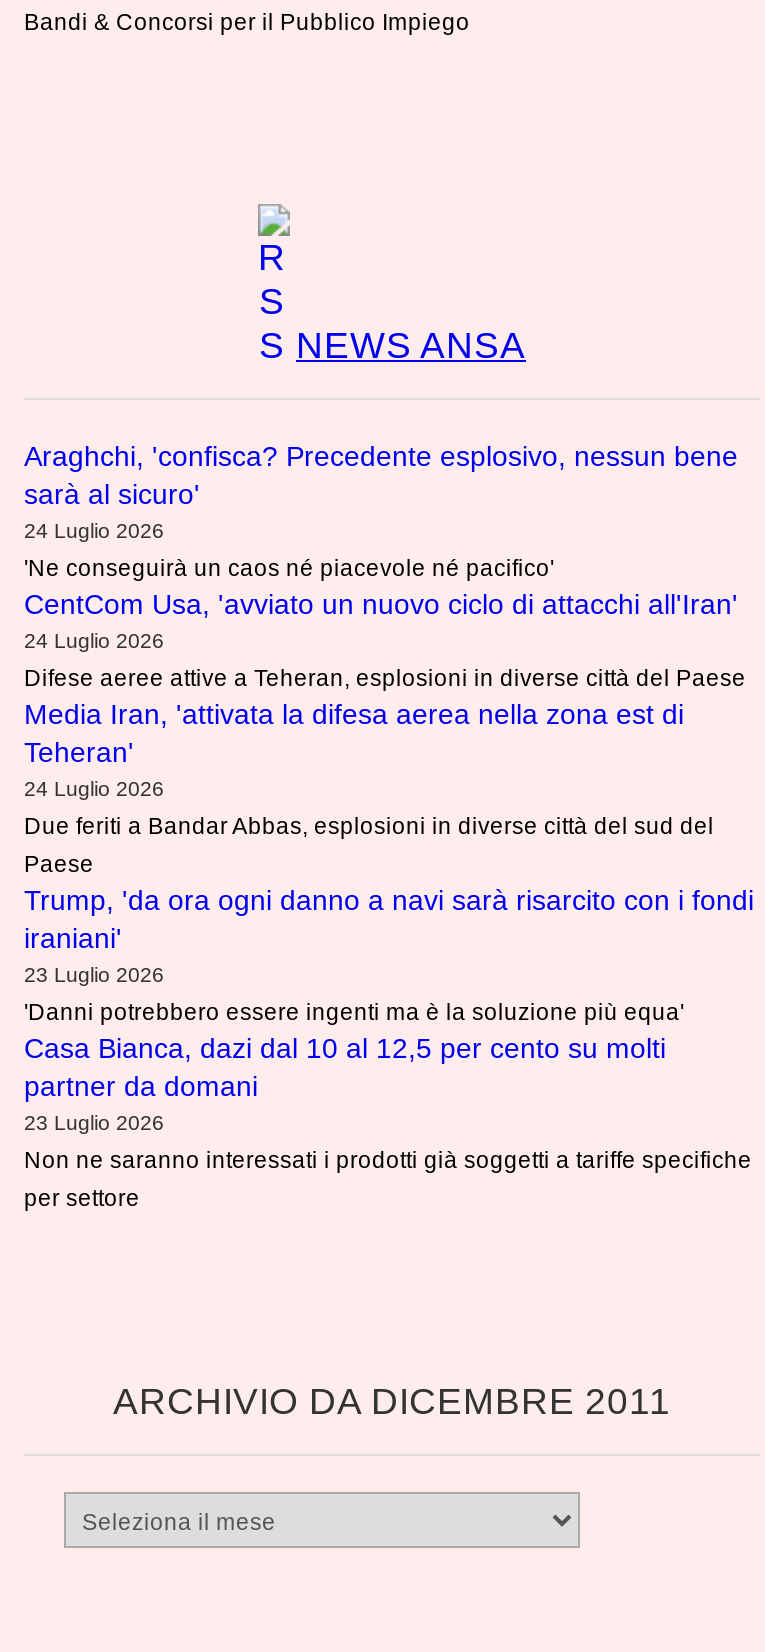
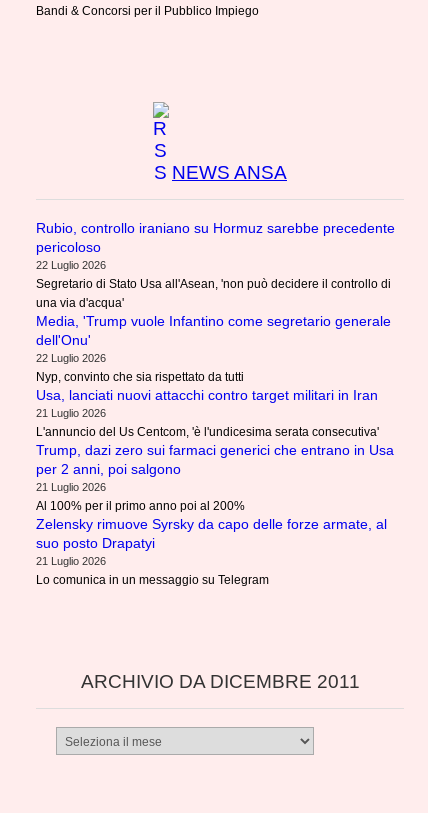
[24,440,754,1210] Araghchi, 'confisca? Precedente esplosivo, nessun bene | sarà al sicuro' | 24 Luglio 2026 | 'Ne conseguirà un caos né piacevole né pacifico' | CentCom Usa, 'avviato un nuovo ciclo di attacchi all'Iran' | 24 Luglio 2026 | Difese aeree attive a Teheran, esplosioni in diverse città del Paese | Media Iran, 'attivata la difesa aerea nella zona est di | Teheran' | 24 Luglio 2026 | Due feriti a Bandar Abbas, esplosioni in diverse città del sud del | Paese | Trump, 'da ora ogni danno a navi sarà risarcito con i fondi | iraniani' | 23 Luglio 2026 | 'Danni potrebbero essere ingenti ma è la soluzione più equa' | Casa Bianca, dazi dal 10 al 12,5 per cento su molti | partner da domani | 23 Luglio 2026 | Non ne saranno interessati i prodotti già soggetti a tariffe specifiche | per settore -> [36,220,395,586] Rubio, controllo iraniano su Hormuz sarebbe precedente | pericoloso | 22 Luglio 2026 | Segretario di Stato Usa all'Asean, 'non può decidere il controllo di | una via d'acqua' | Media, 'Trump vuole Infantino come segretario generale | dell'Onu' | 22 Luglio 2026 | Nyp, convinto che sia rispettato da tutti | Usa, lanciati nuovi attacchi contro target militari in Iran | 21 Luglio 2026 | L'annuncio del Us Centcom, 'è l'undicesima serata consecutiva' | Trump, dazi zero sui farmaci generici che entrano in Usa | per 2 anni, poi salgono | 21 Luglio 2026 | Al 100% per il primo anno poi al 200% | Zelensky rimuove Syrsky da capo delle forze armate, al | suo posto Drapatyi | 21 Luglio 2026 | Lo comunica in un messaggio su Telegram

